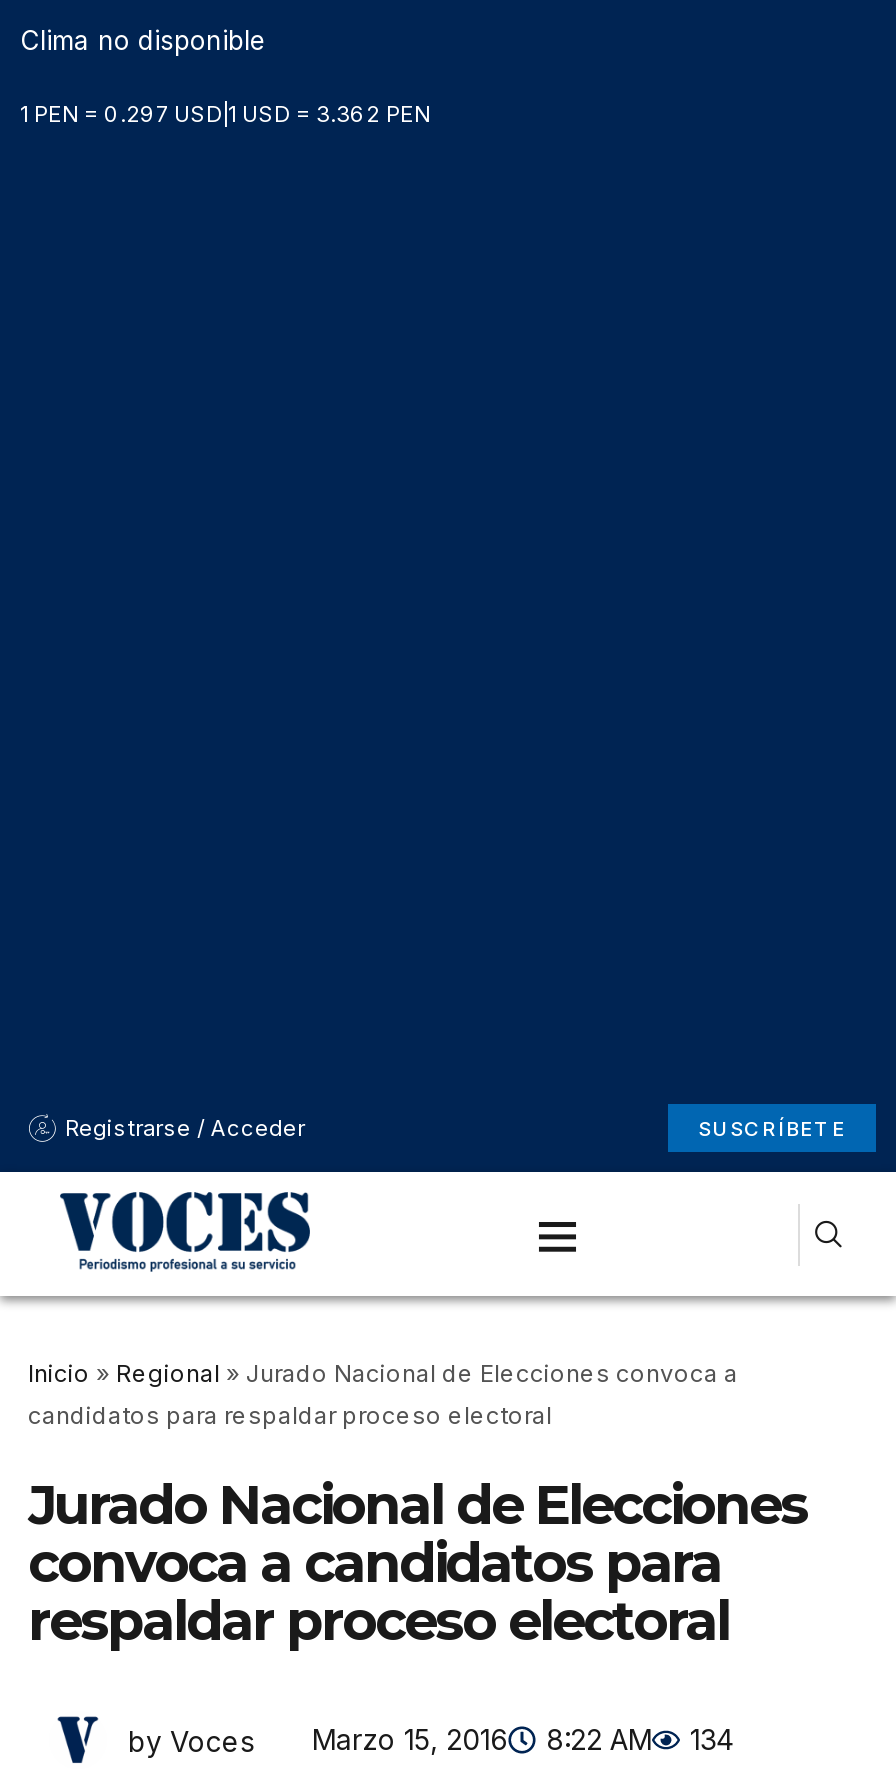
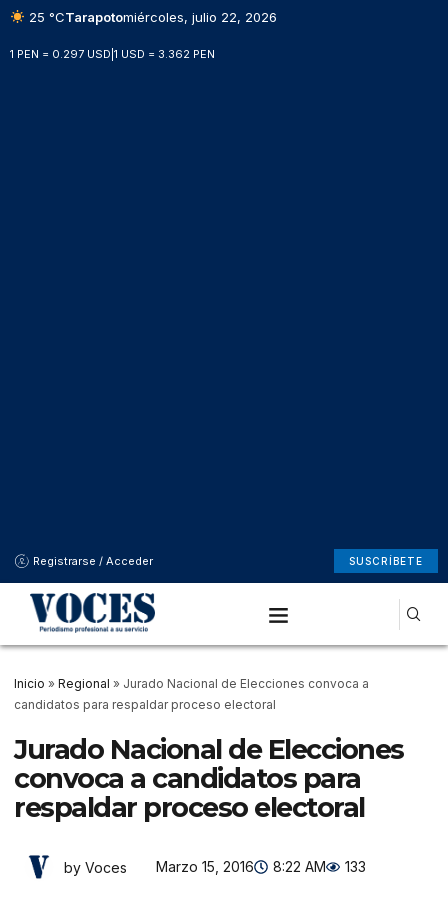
[20,24,266,56] Clima no disponible -> [25,9,277,25] 25 °CTarapotomiércoles, julio 22, 2026
[128,1722,734,1757] by Voces Marzo 15, 2016 8:22 AM 134 -> [64,858,366,875] by Voces Marzo 15, 2016 8:22 AM 133

